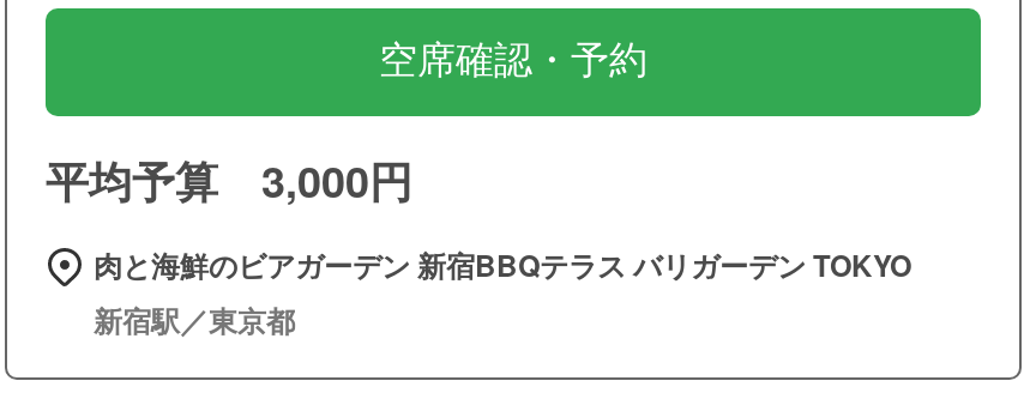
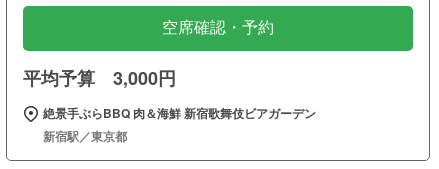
[94,243,911,287] 肉と海鮮のビアガーデン 新宿BBQテラス バリガーデン TOKYO -> [43,104,316,122] 絶景手ぶらBBQ 肉＆海鮮 新宿歌舞伎ビアガーデン

